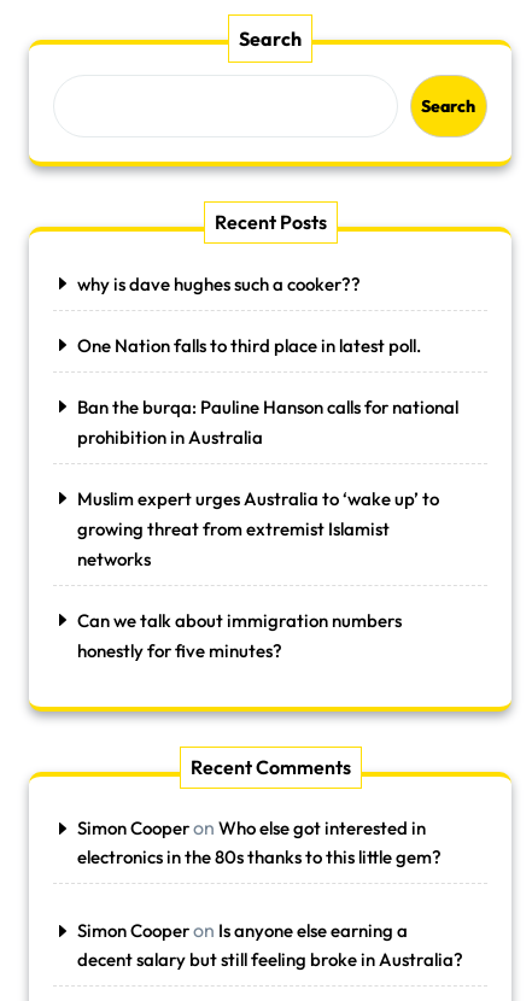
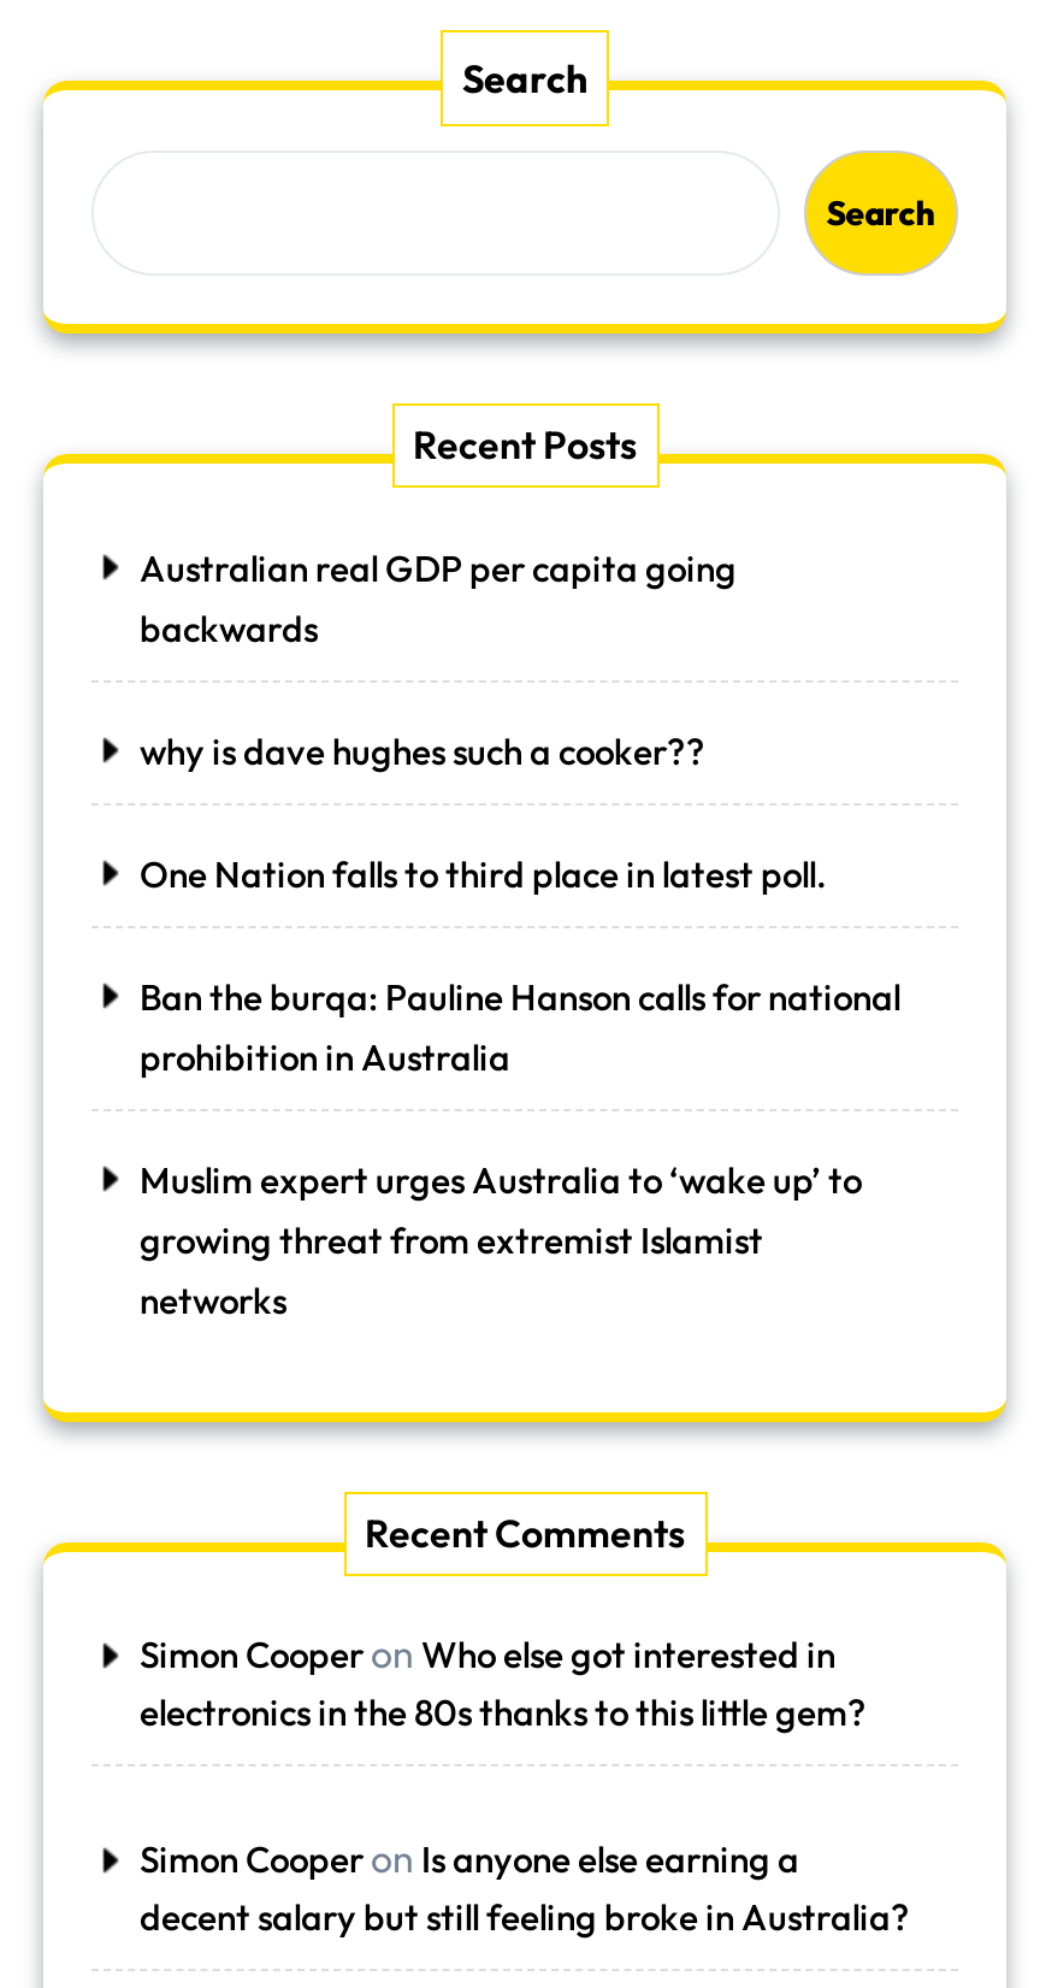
none -> [140,545,737,651] Australian real GDP per capita going | backwards
moved [77,272,458,570] -> [140,728,900,1323]: why is dave hughes such a cooker?? | One Nation falls to third place in latest poll. | Ban the burqa: Pauline Hanson calls for national | prohibition in Australia | Muslim expert urges Australia to ‘wake up’ to | growing threat from extremist Islamist | networks
[77,609,402,662] Can we talk about immigration numbers | honestly for five minutes? -> none

